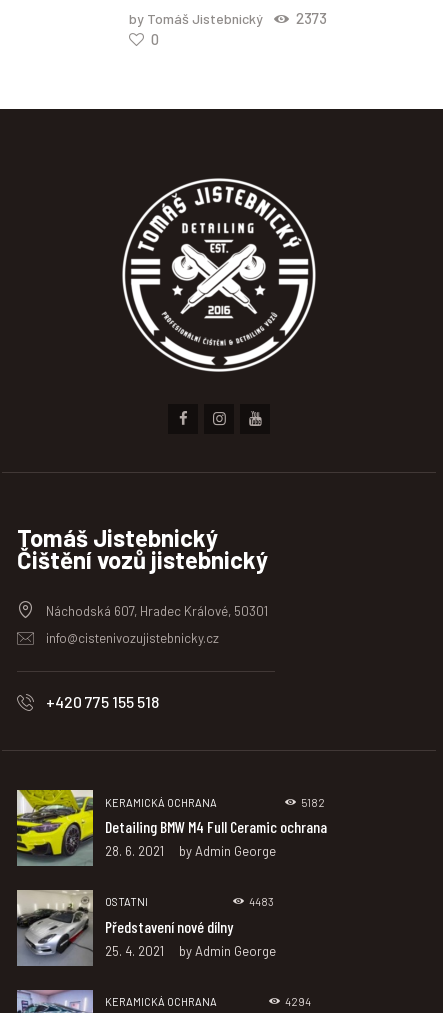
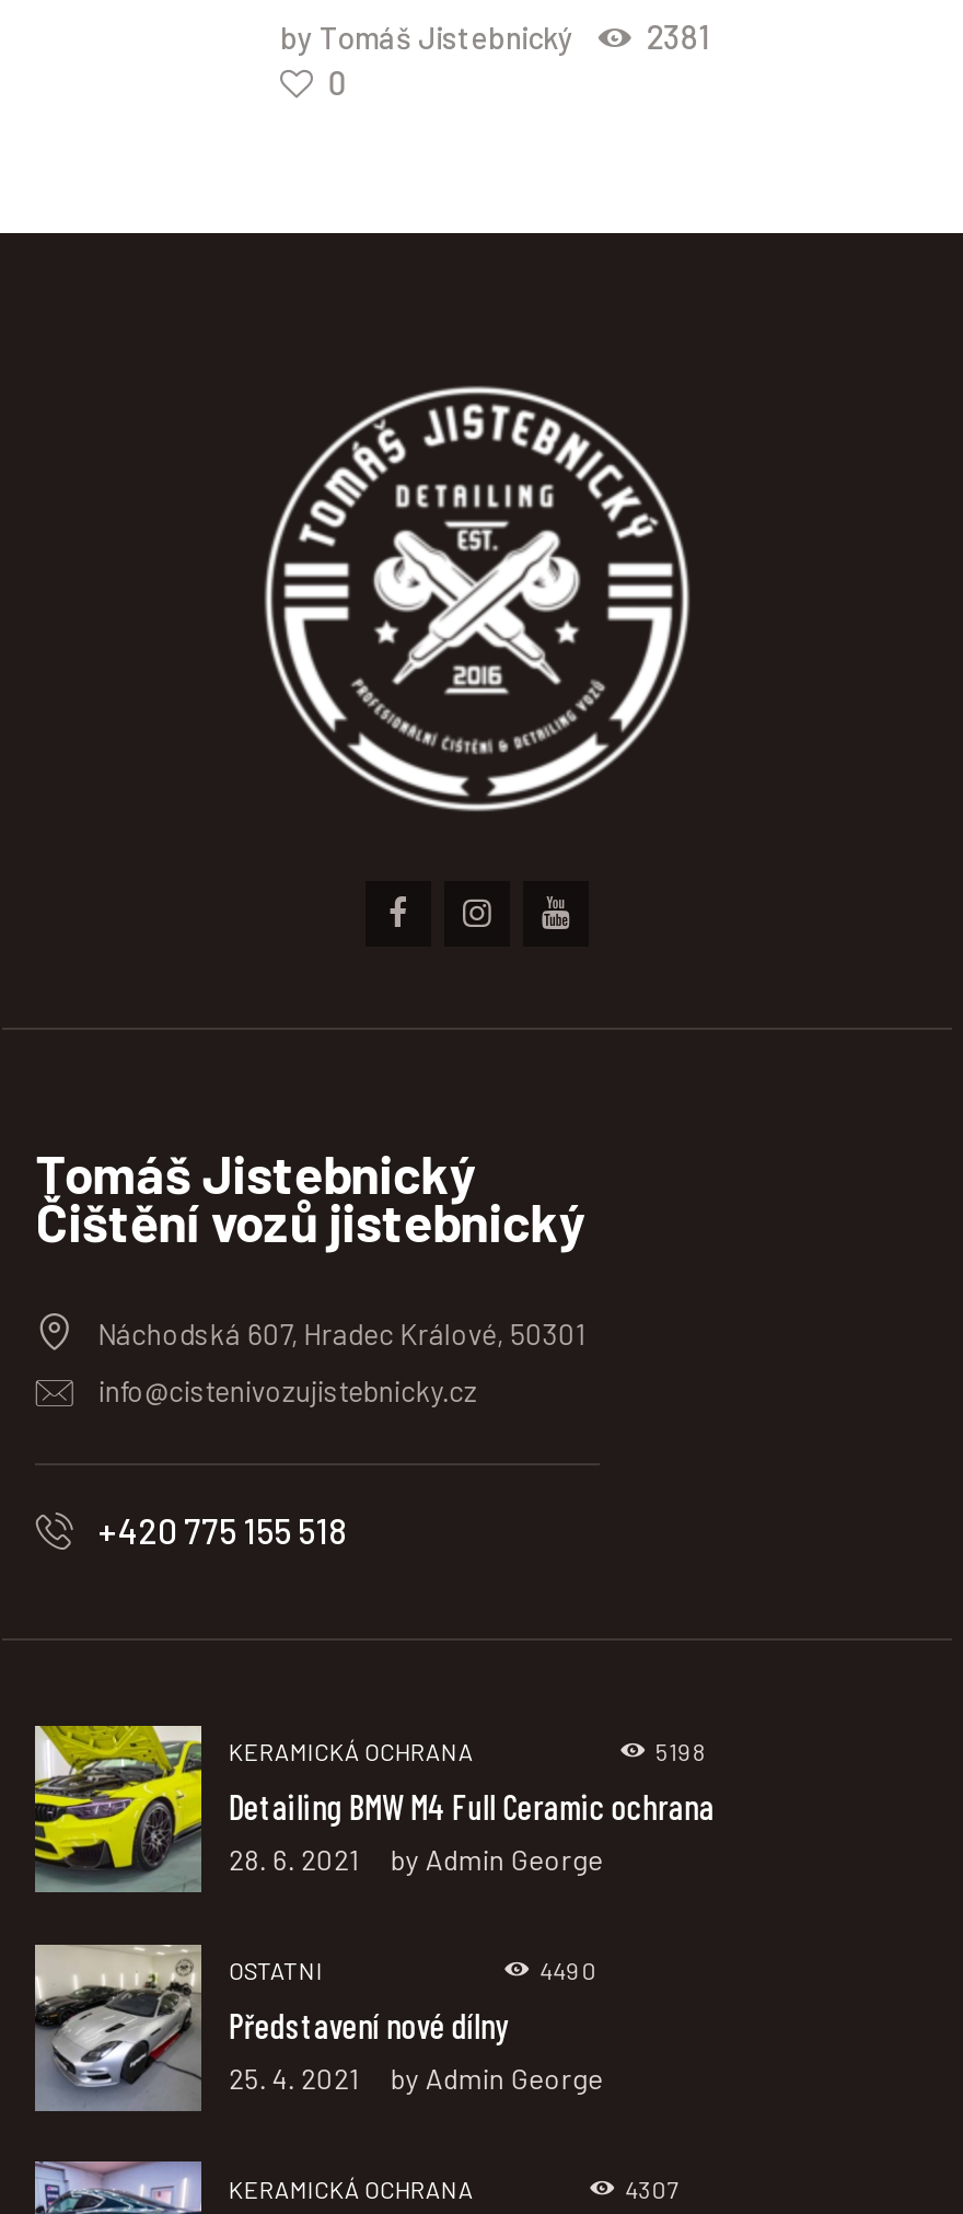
[129,9,327,27] by Tomáš Jistebnický 2373 -> [280,16,709,56] by Tomáš Jistebnický 2381
[301,796,325,809] 5182 -> [656,1738,708,1767] 5198
[249,895,274,908] 4483 -> [540,1957,597,1985] 4490
[285,995,311,1008] 4294 -> [625,2175,678,2203] 4307

